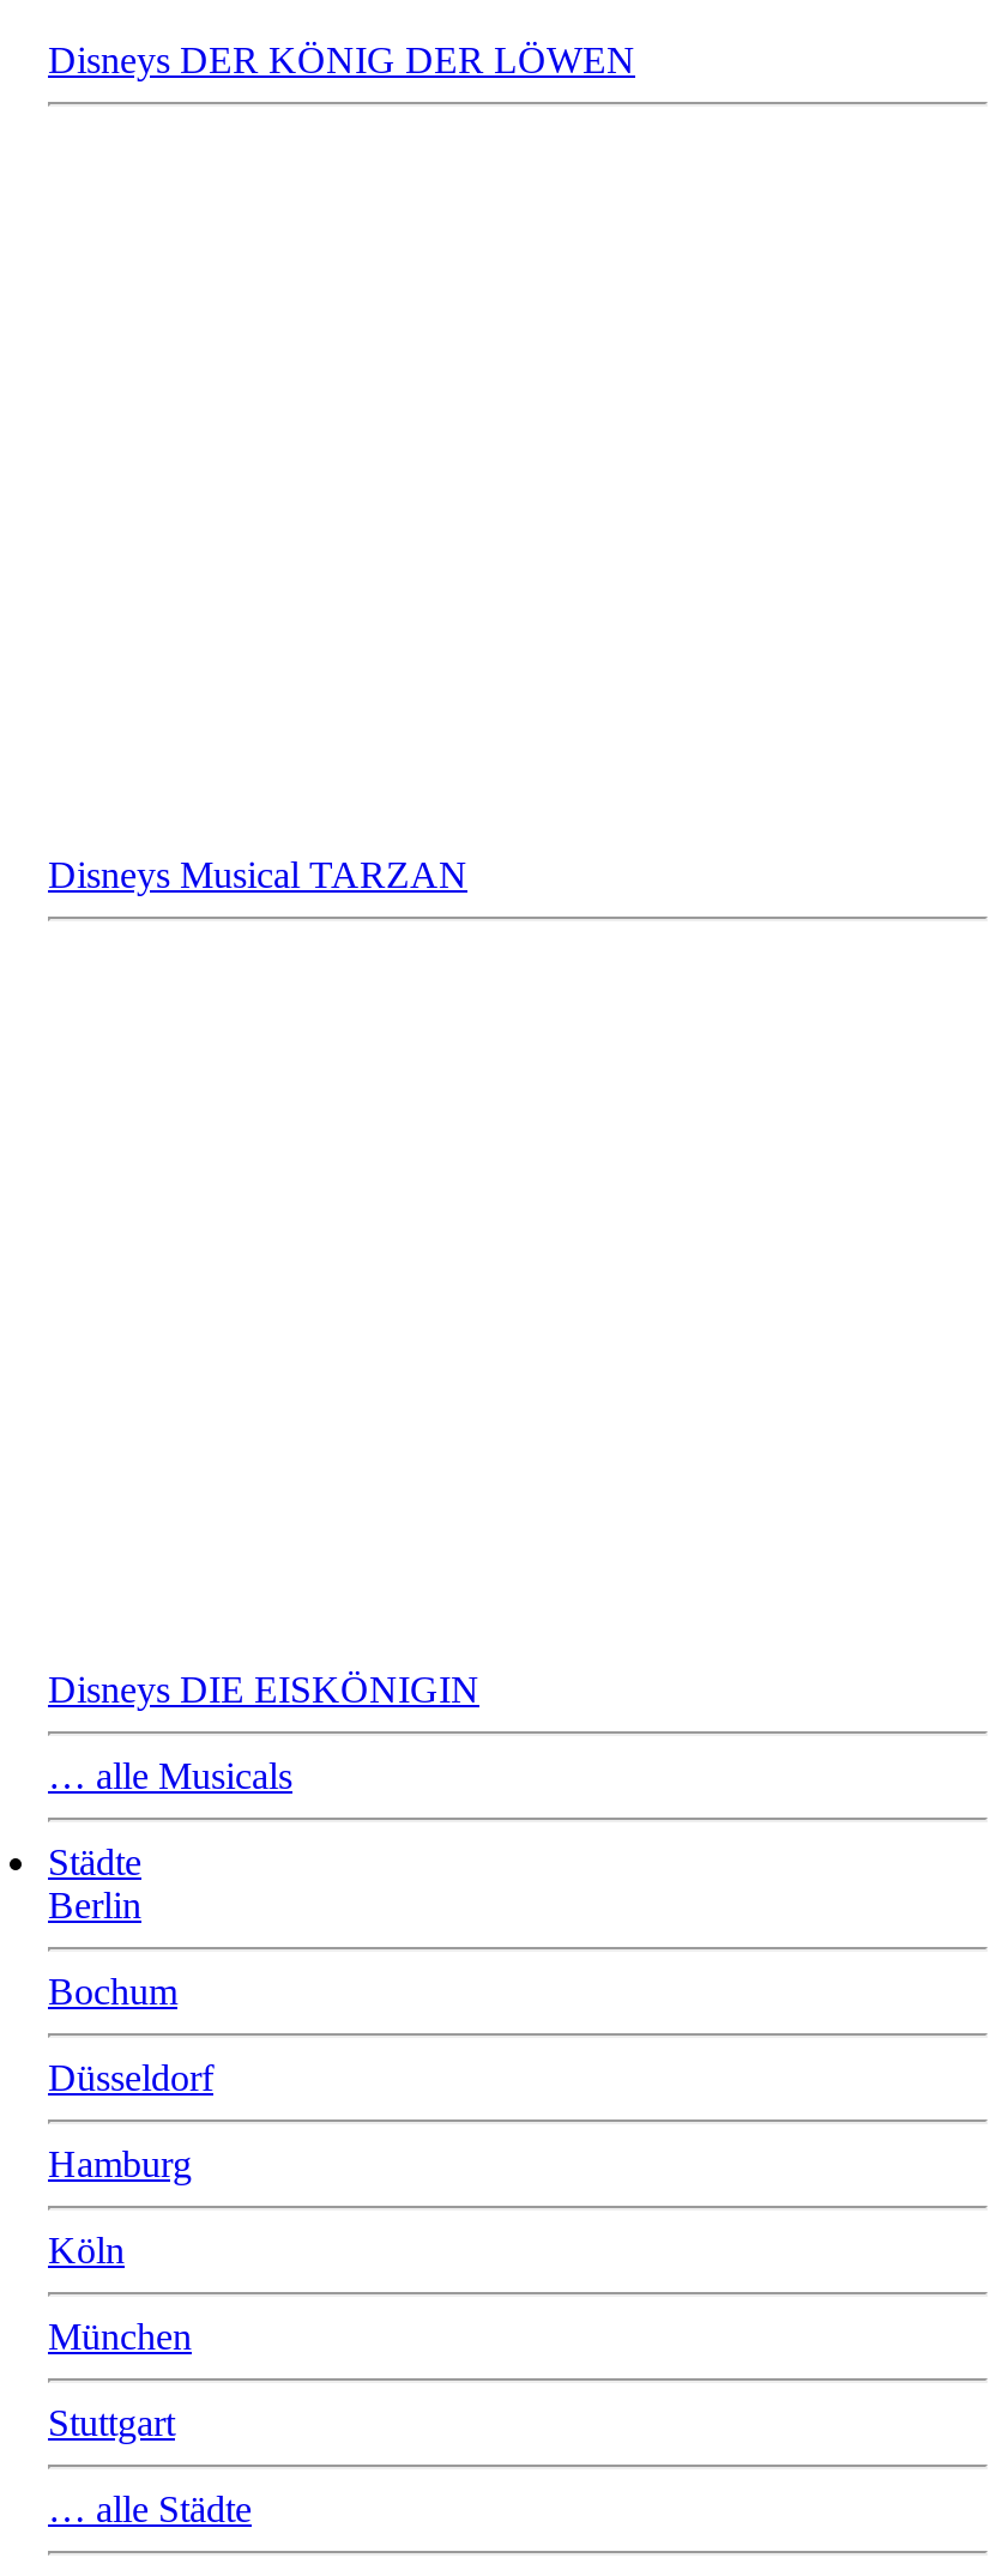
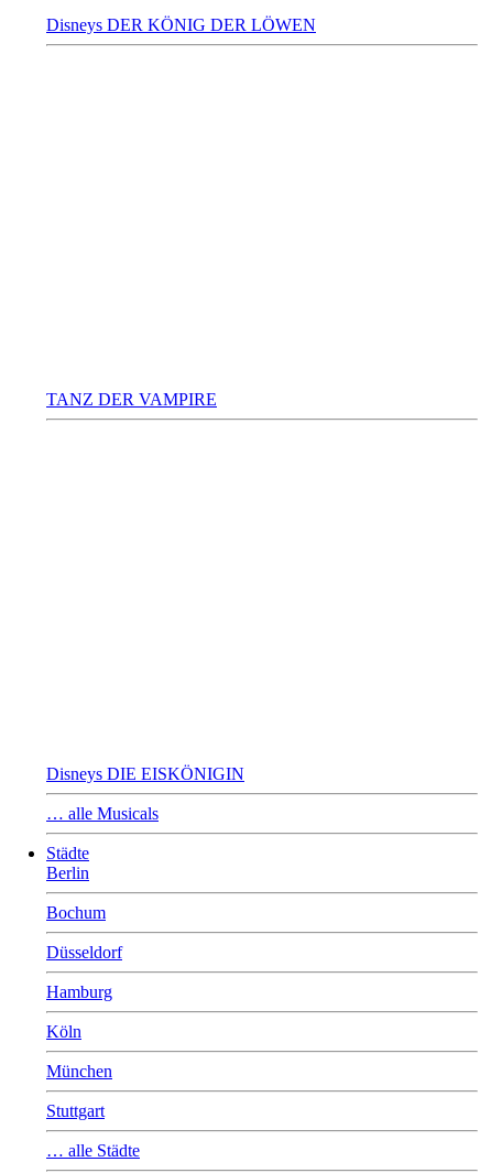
[48,854,467,895] Disneys Musical TARZAN -> [46,390,217,409] TANZ DER VAMPIRE

